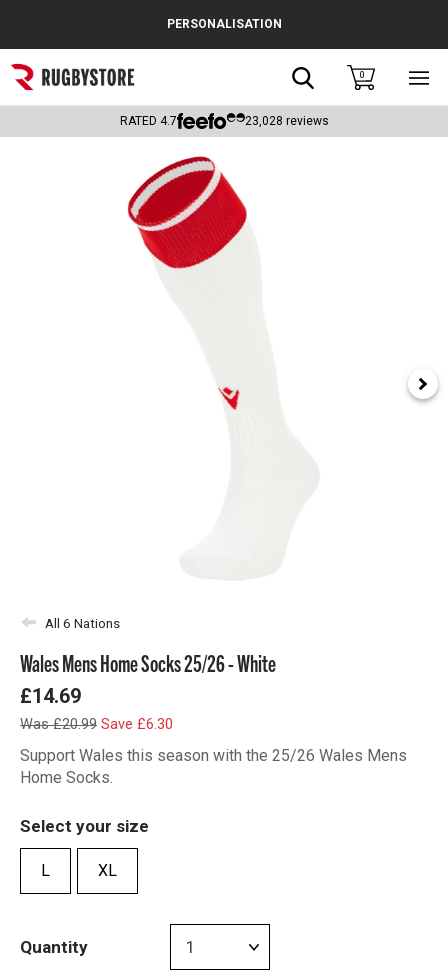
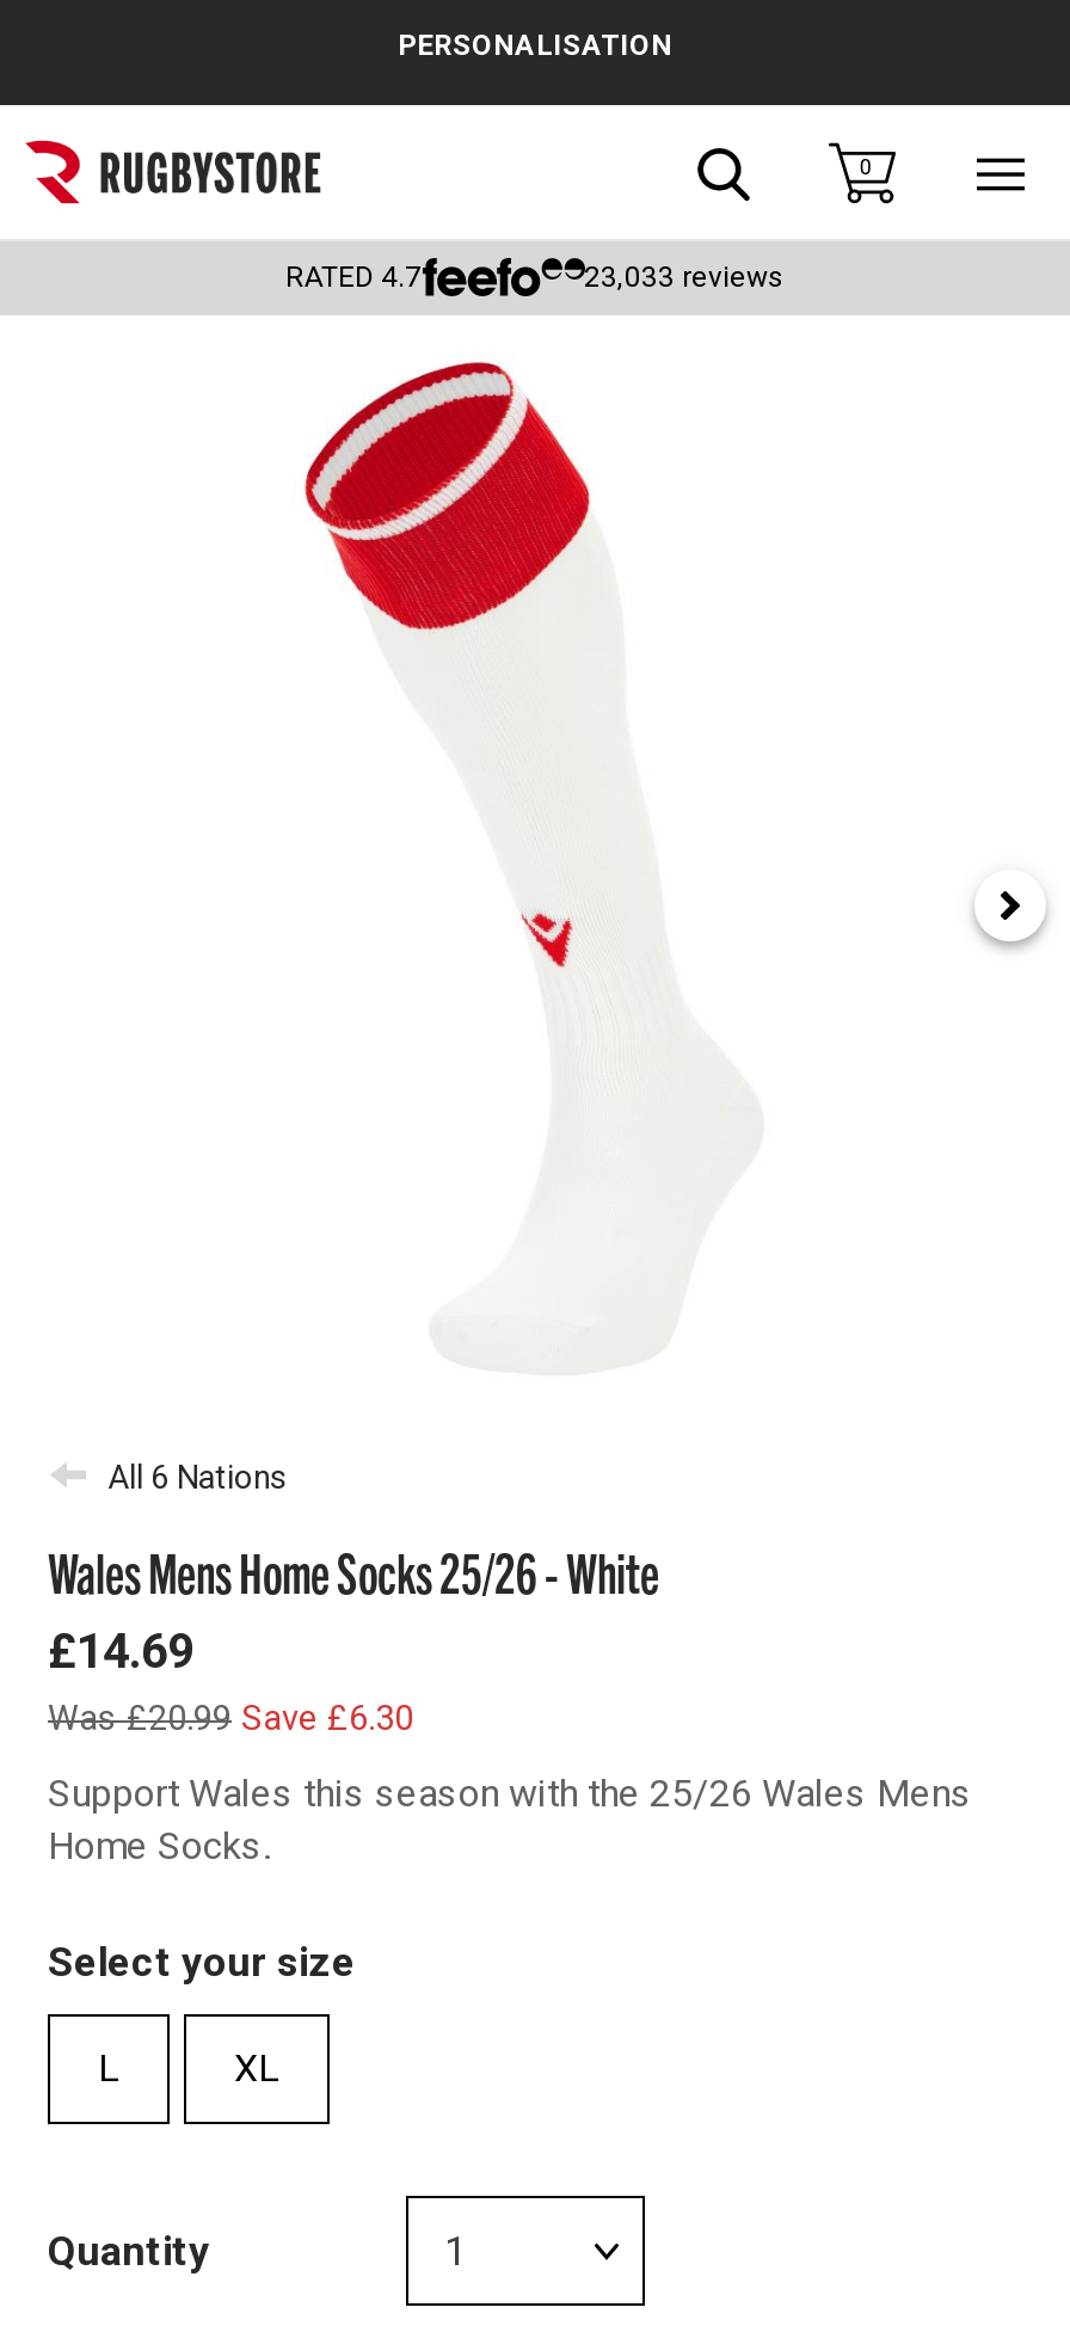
[244,114,328,128] 23,028 reviews -> [584,260,785,294] 23,033 reviews

